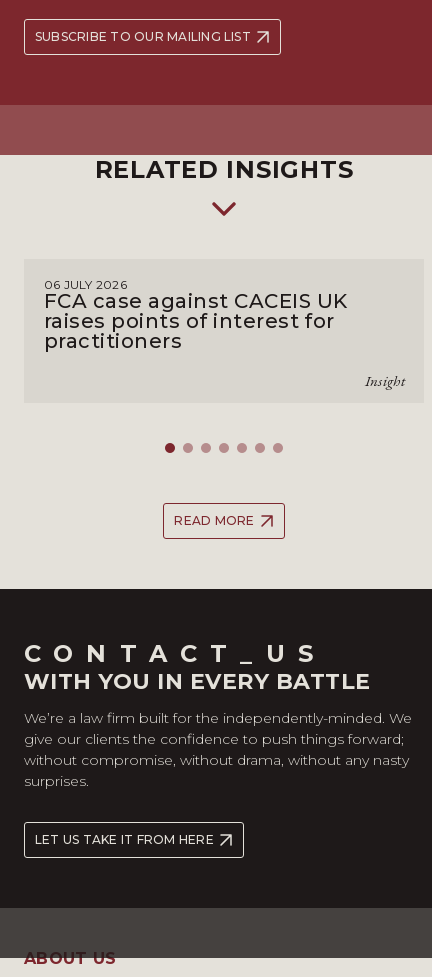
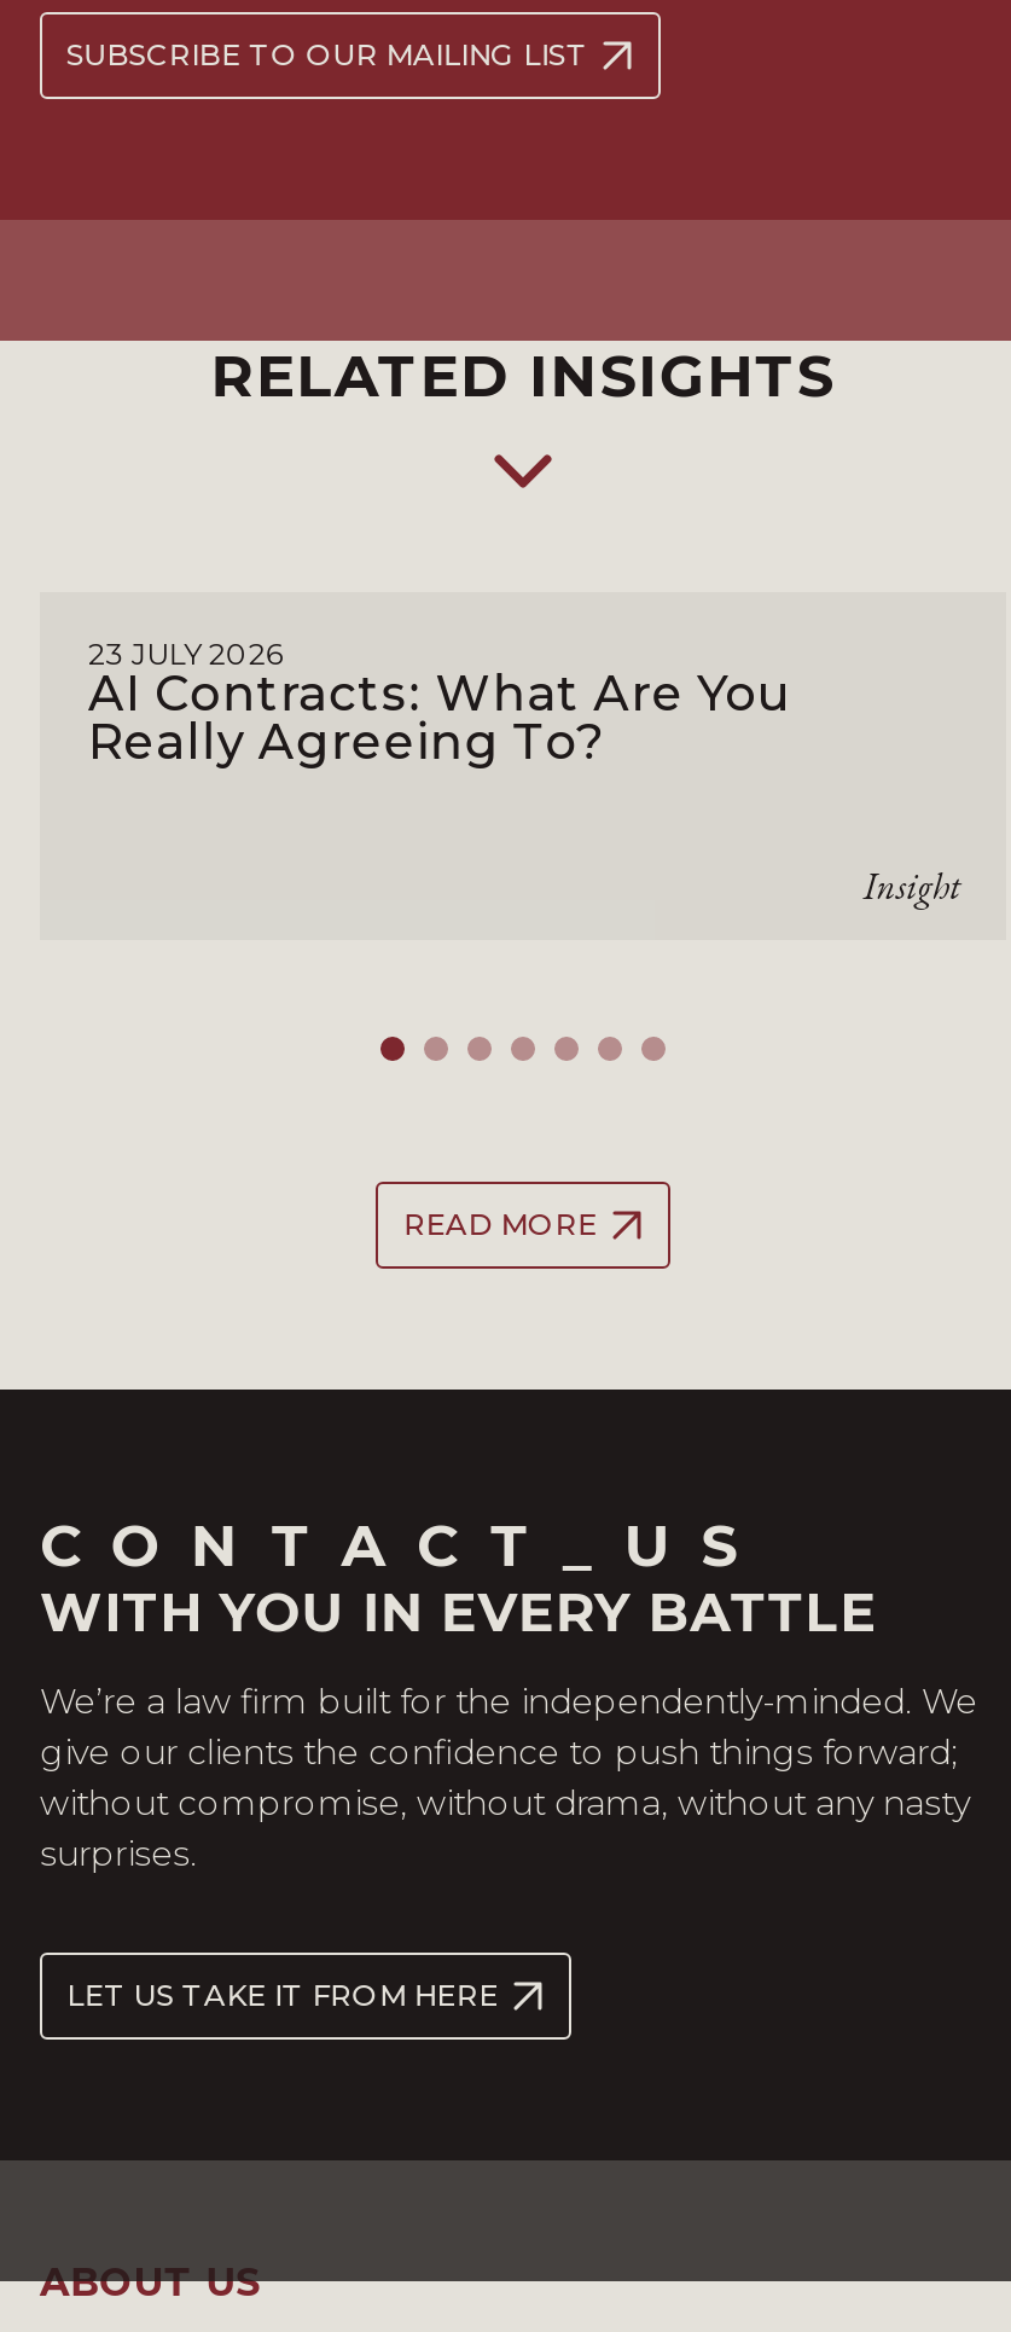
[44,277,347,353] 06 JULY 2026 | FCA case against CACEIS UK | raises points of interest for | practitioners -> [88,636,792,771] 23 JULY 2026 | AI Contracts: What Are You | Really Agreeing To?

